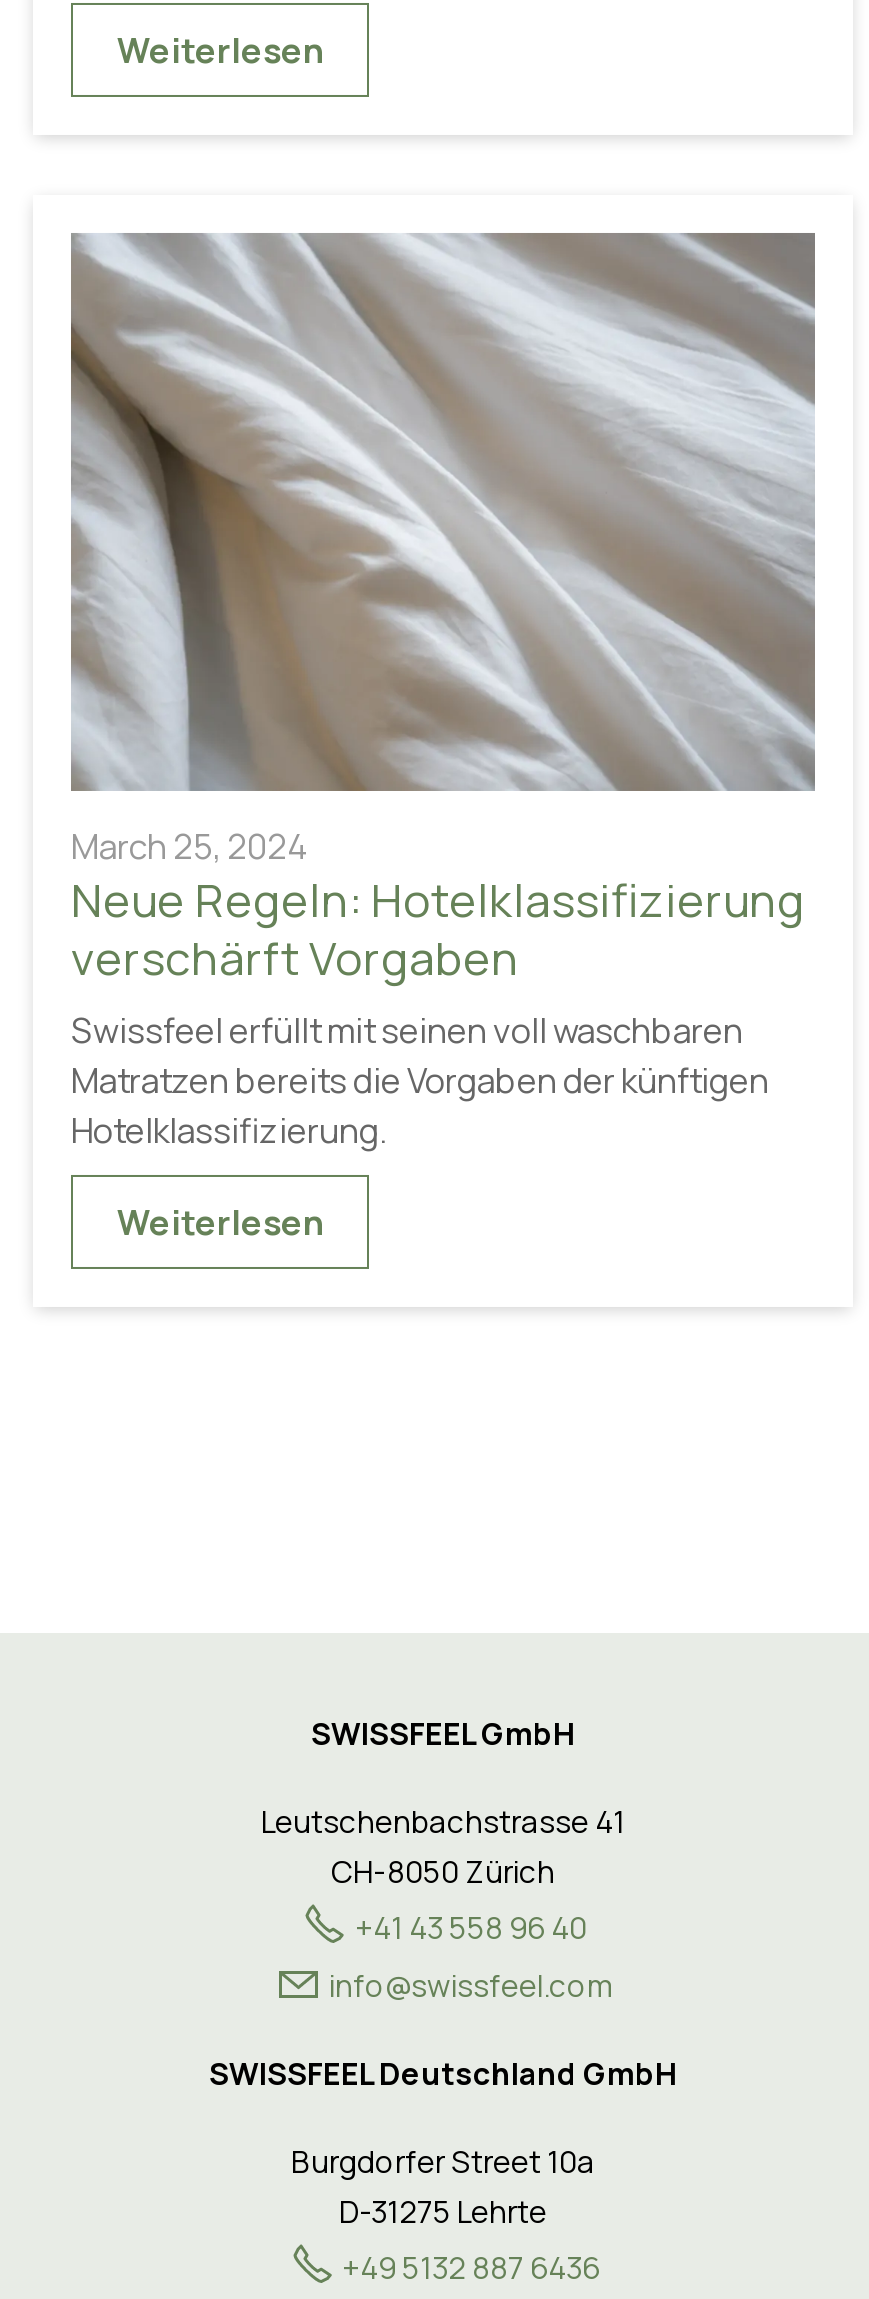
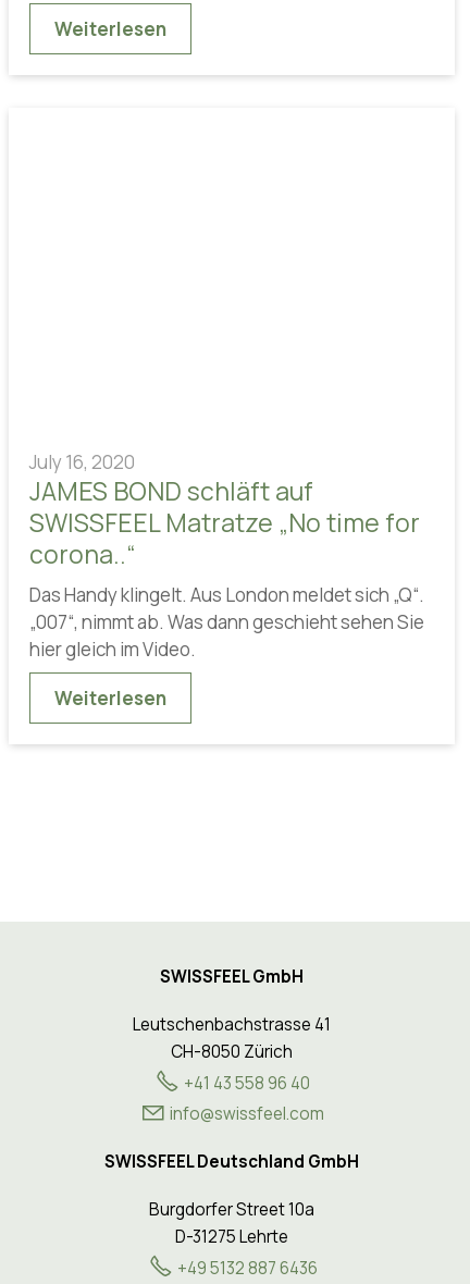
[69,231,817,793] [image] -> none
[71,823,805,1154] March 25, 2024 | Neue Regeln: Hotelklassifizierung | verschärft Vorgaben | Swissfeel erfüllt mit seinen voll waschbaren | Matratzen bereits die Vorgaben der künftigen | Hotelklassifizierung. -> [29,449,424,661] July 16, 2020 | JAMES BOND schläft auf | SWISSFEEL Matratze „No time for | corona..“ | Das Handy klingelt. Aus London meldet sich „Q“. | „007“, nimmt ab. Was dann geschieht sehen Sie | hier gleich im Video.

